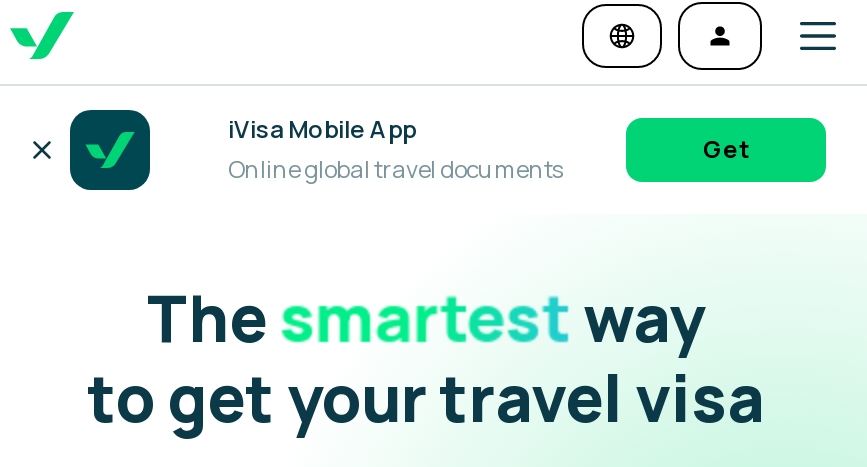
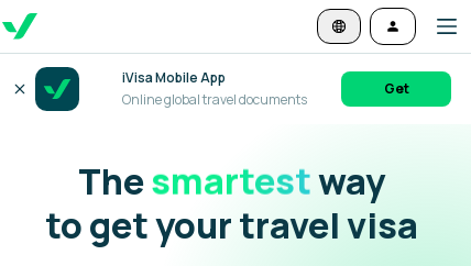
[177,274,675,362] Thefastestway -> [78,157,385,206] Thesmartestway

